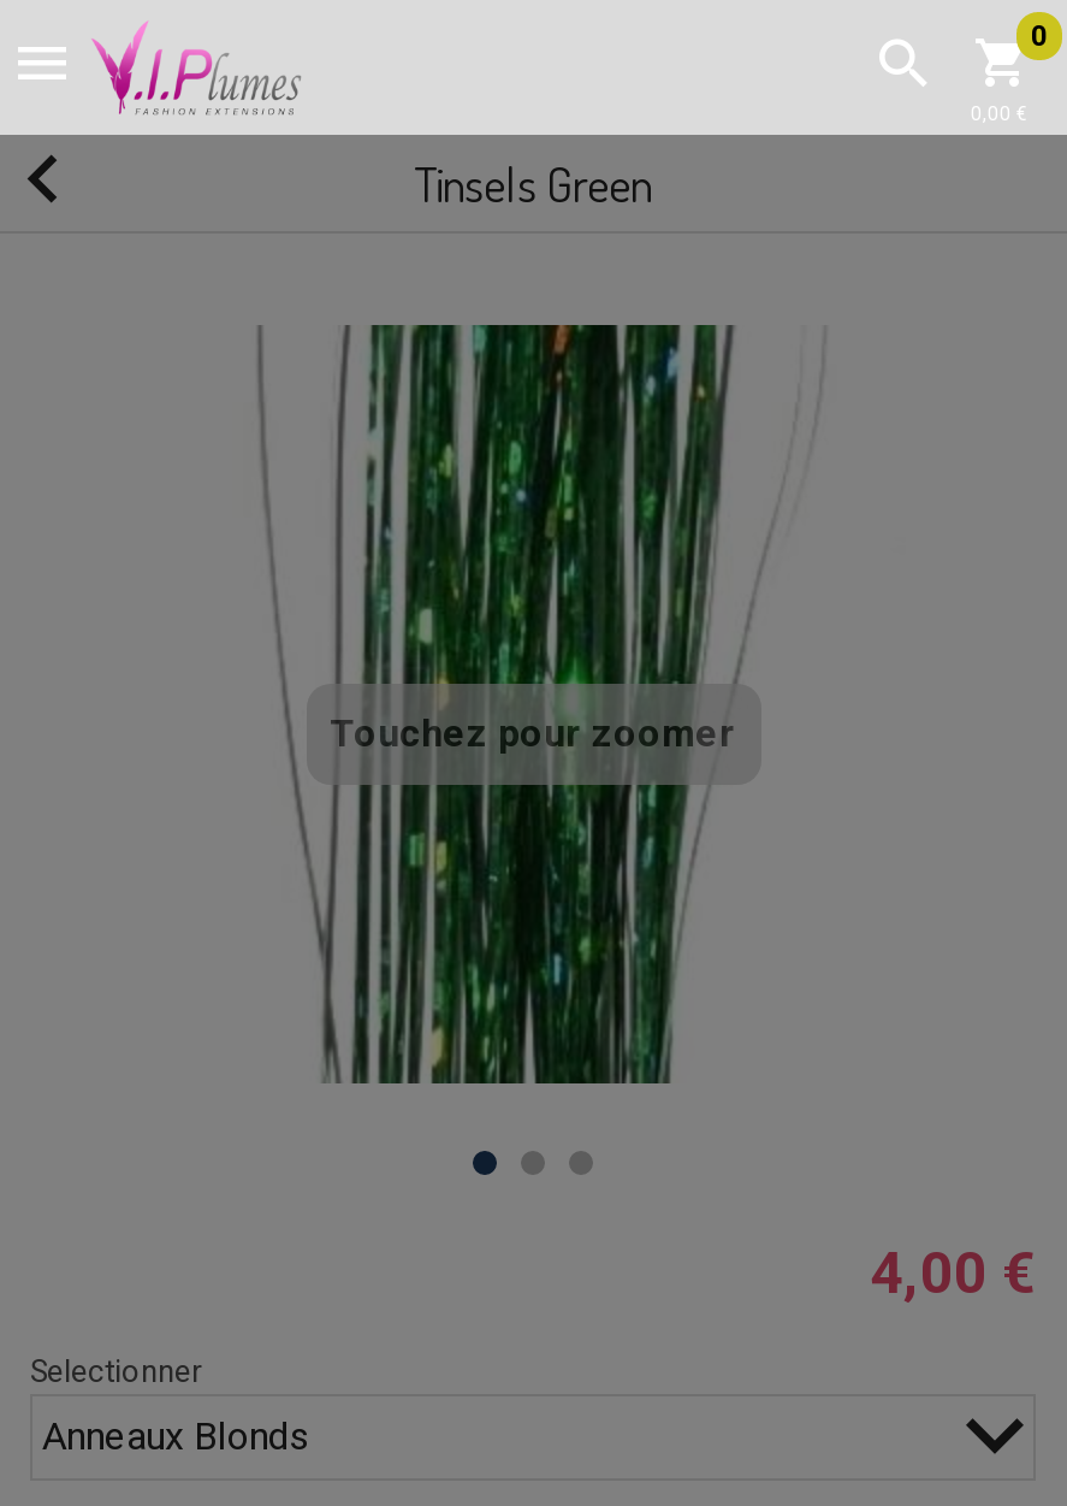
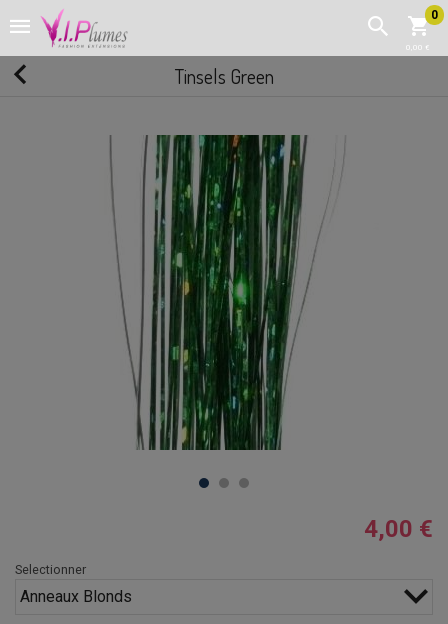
[330,710,736,756] Touchez pour zoomer -> none

